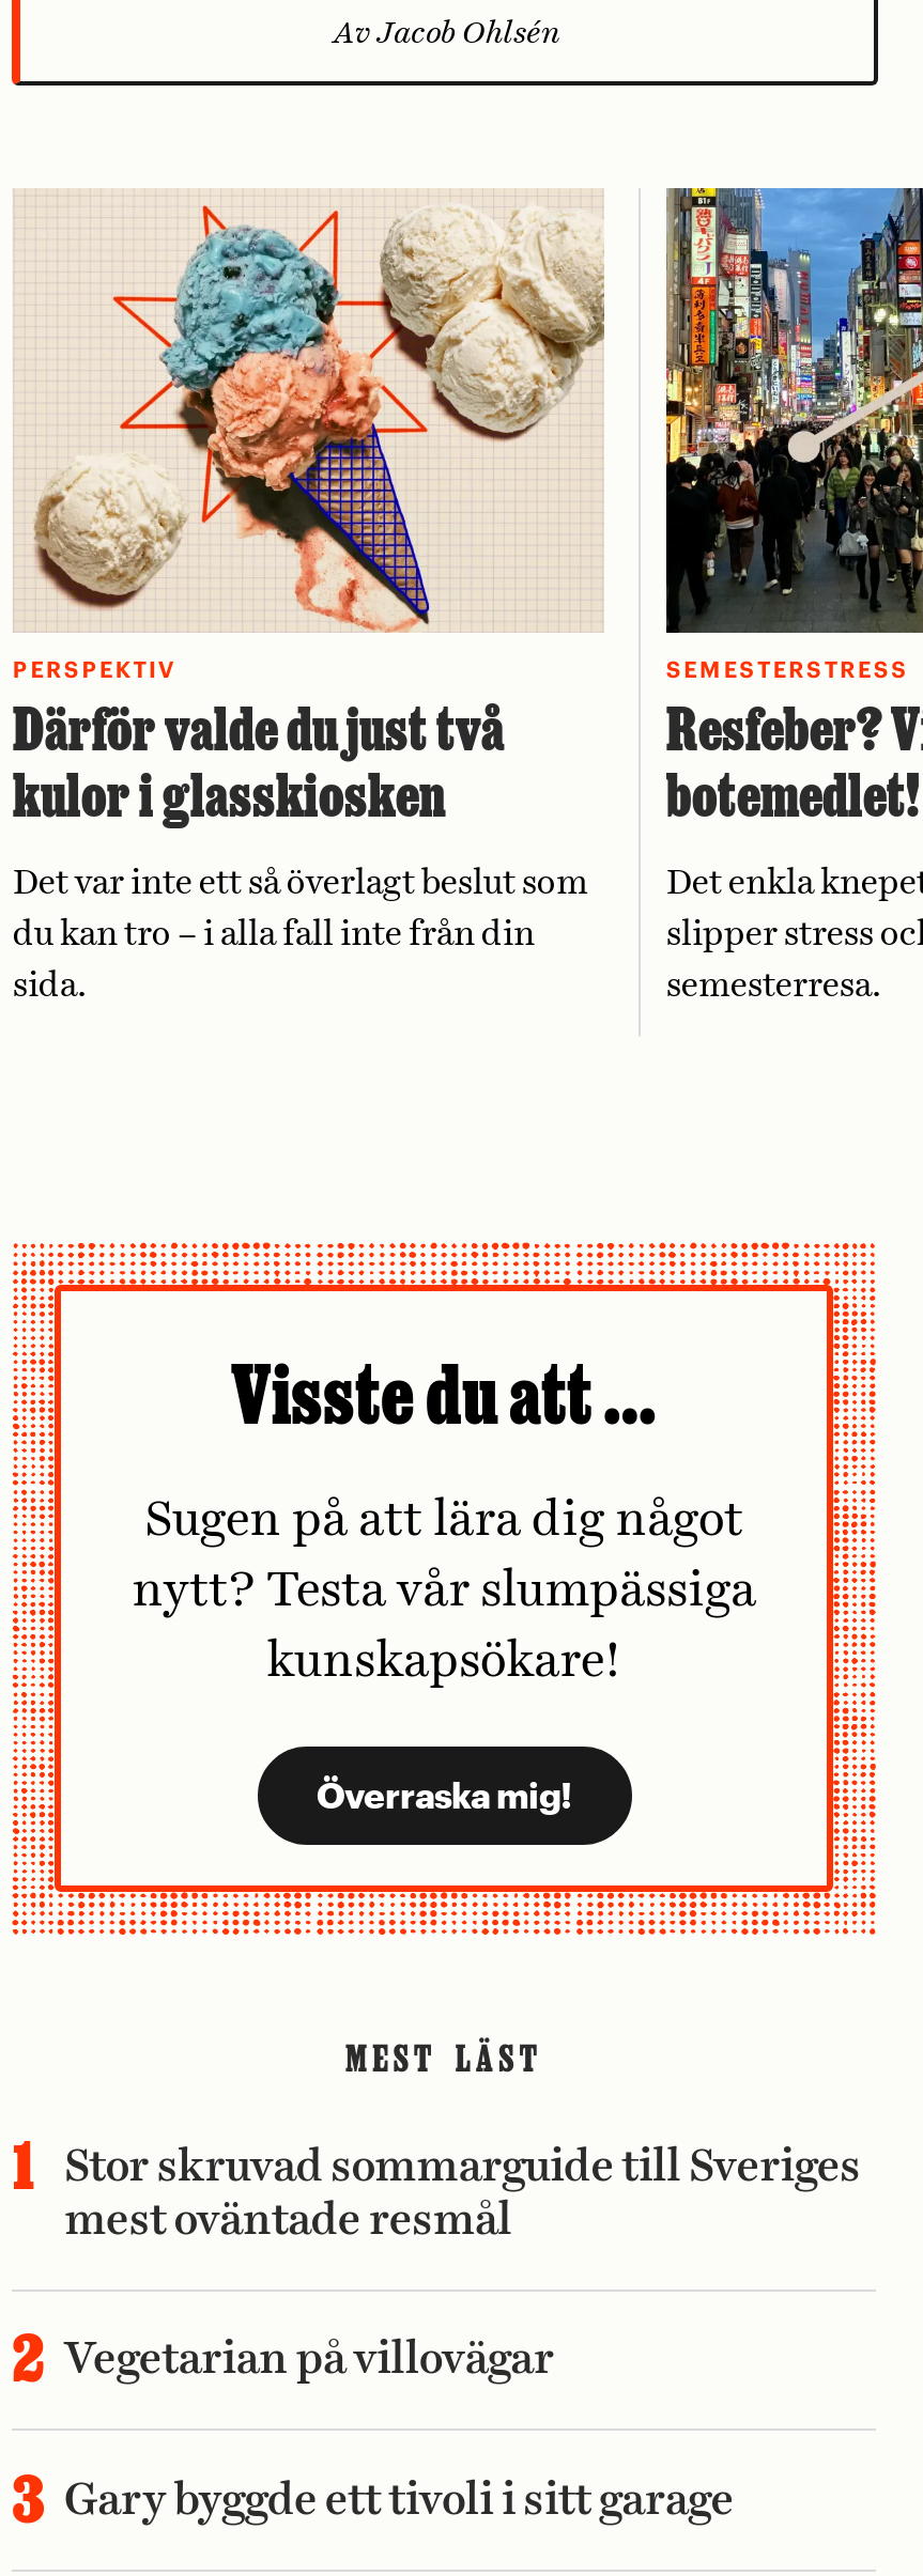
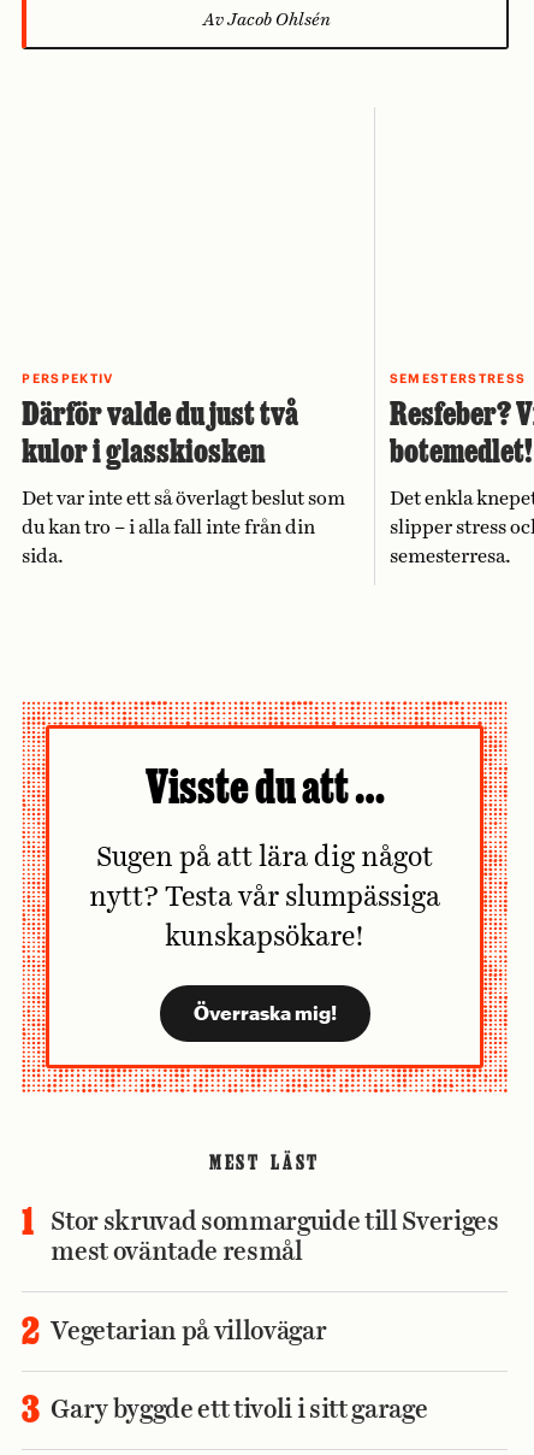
[14,188,606,635] [image] -> none
[664,186,917,635] [image] -> none

